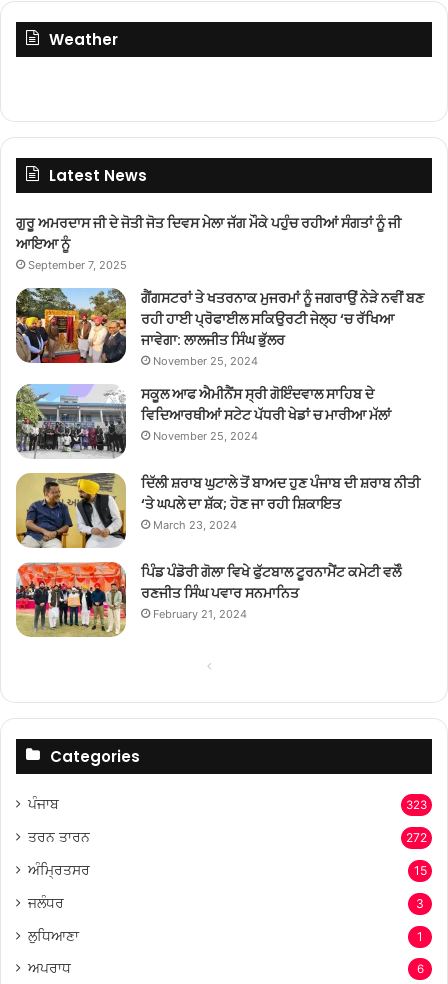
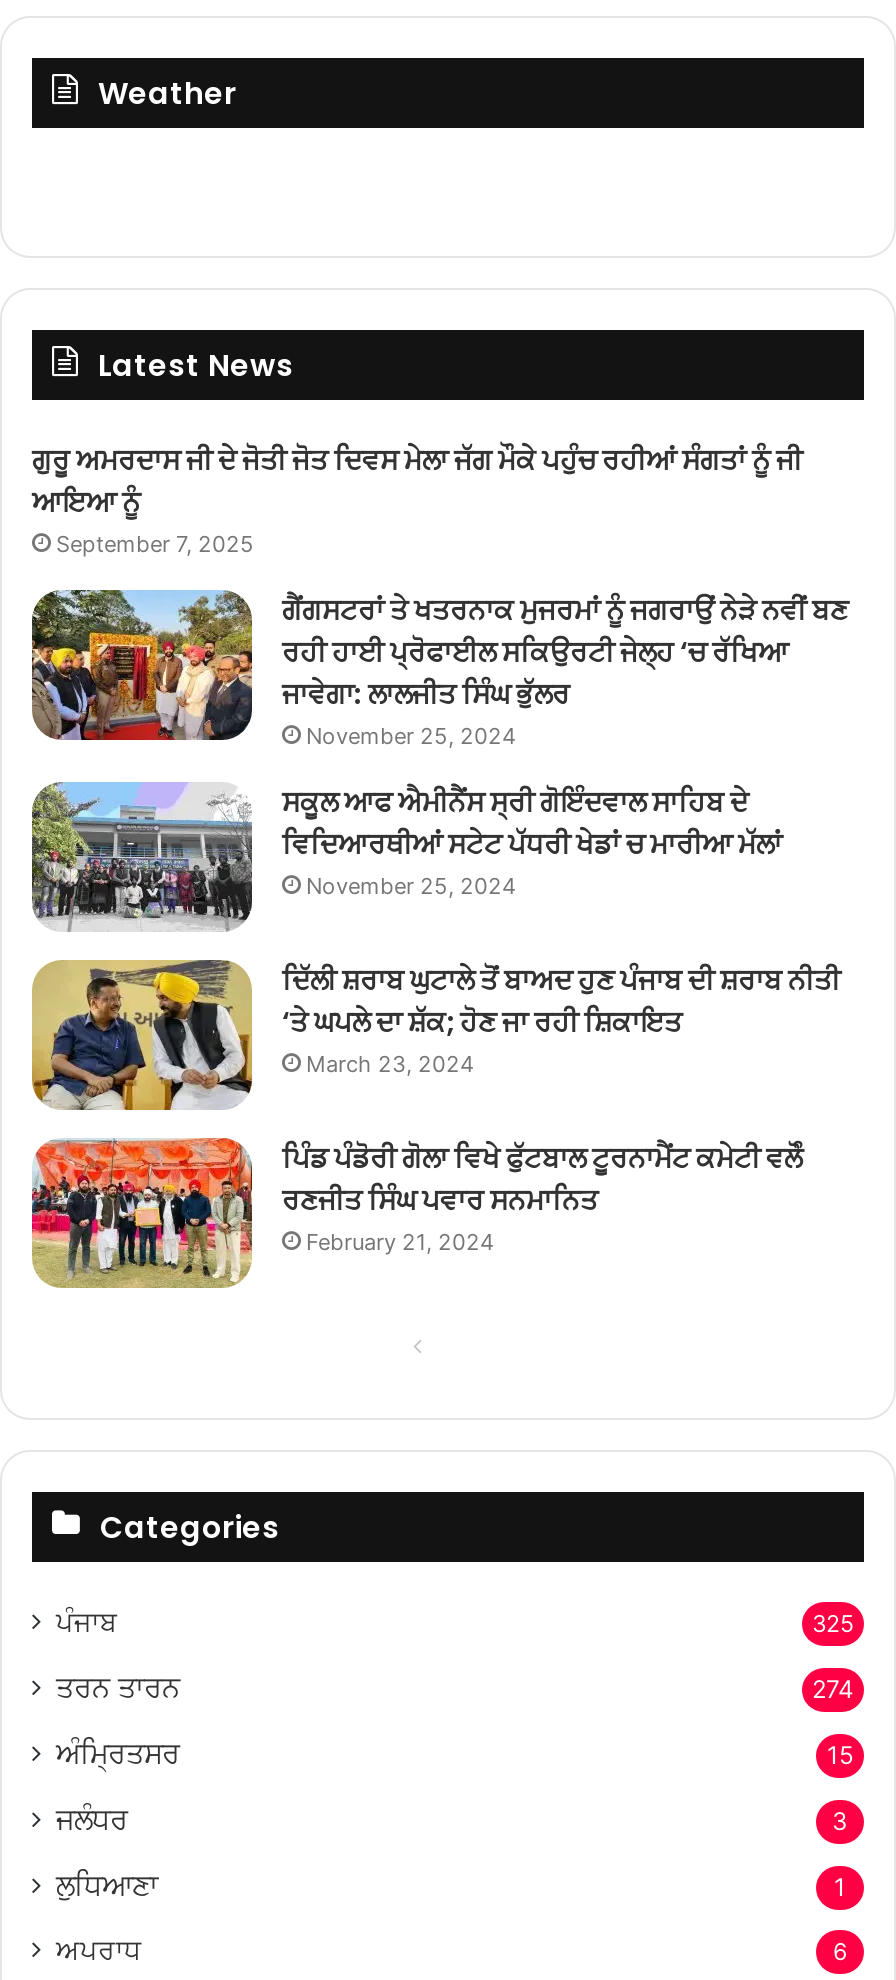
[406,798,427,812] 323 -> [812,1610,854,1638] 325
[406,830,427,845] 272 -> [812,1674,854,1704] 274

